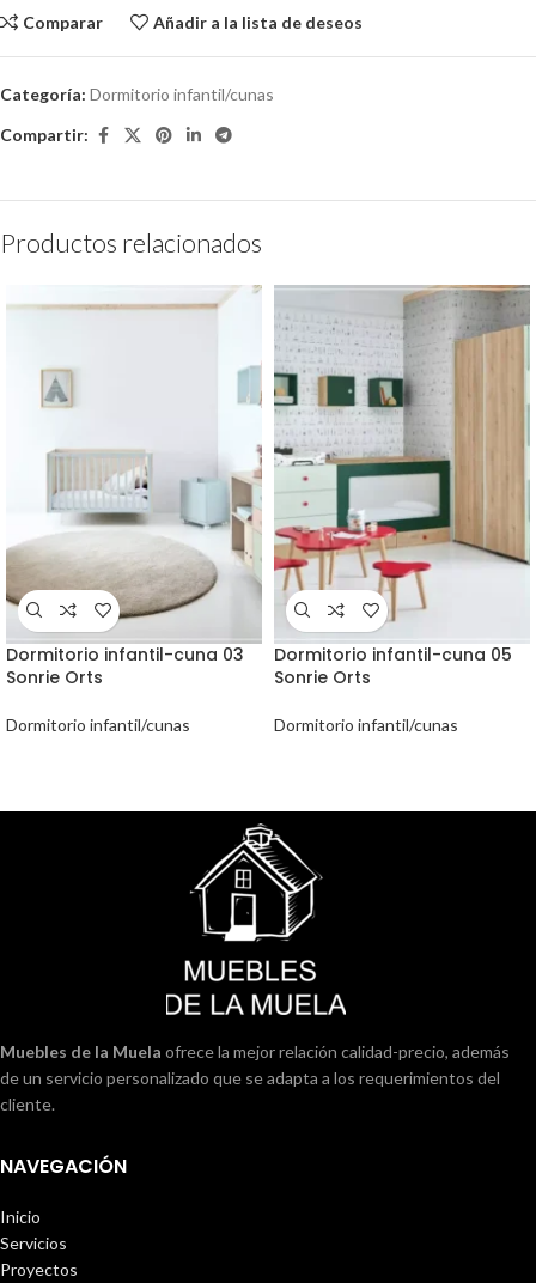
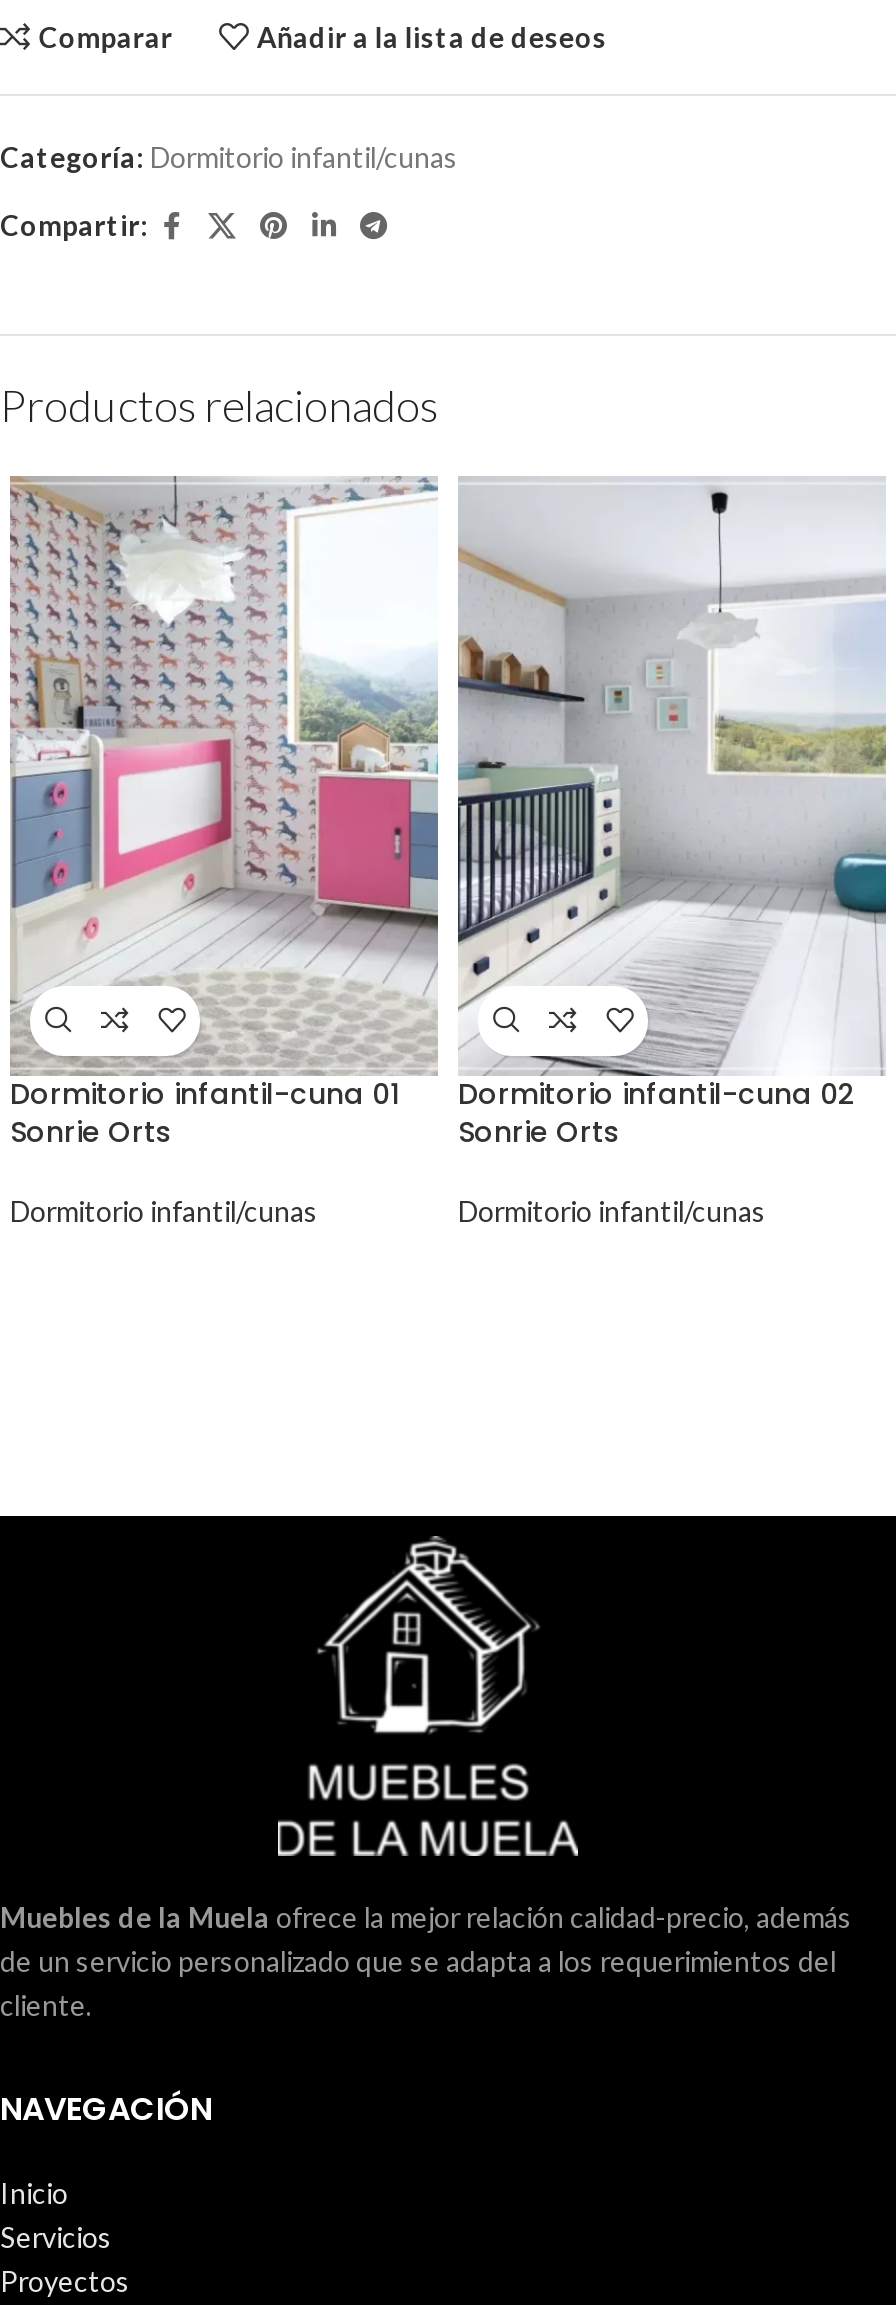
[6,285,262,667] [image] | Dormitorio infantil-cuna 03 -> [8,474,440,1114] [image] | Dormitorio infantil-cuna 01
[273,285,530,667] [image] | Dormitorio infantil-cuna 05 -> [456,478,888,1114] [image] | Dormitorio infantil-cuna 02

